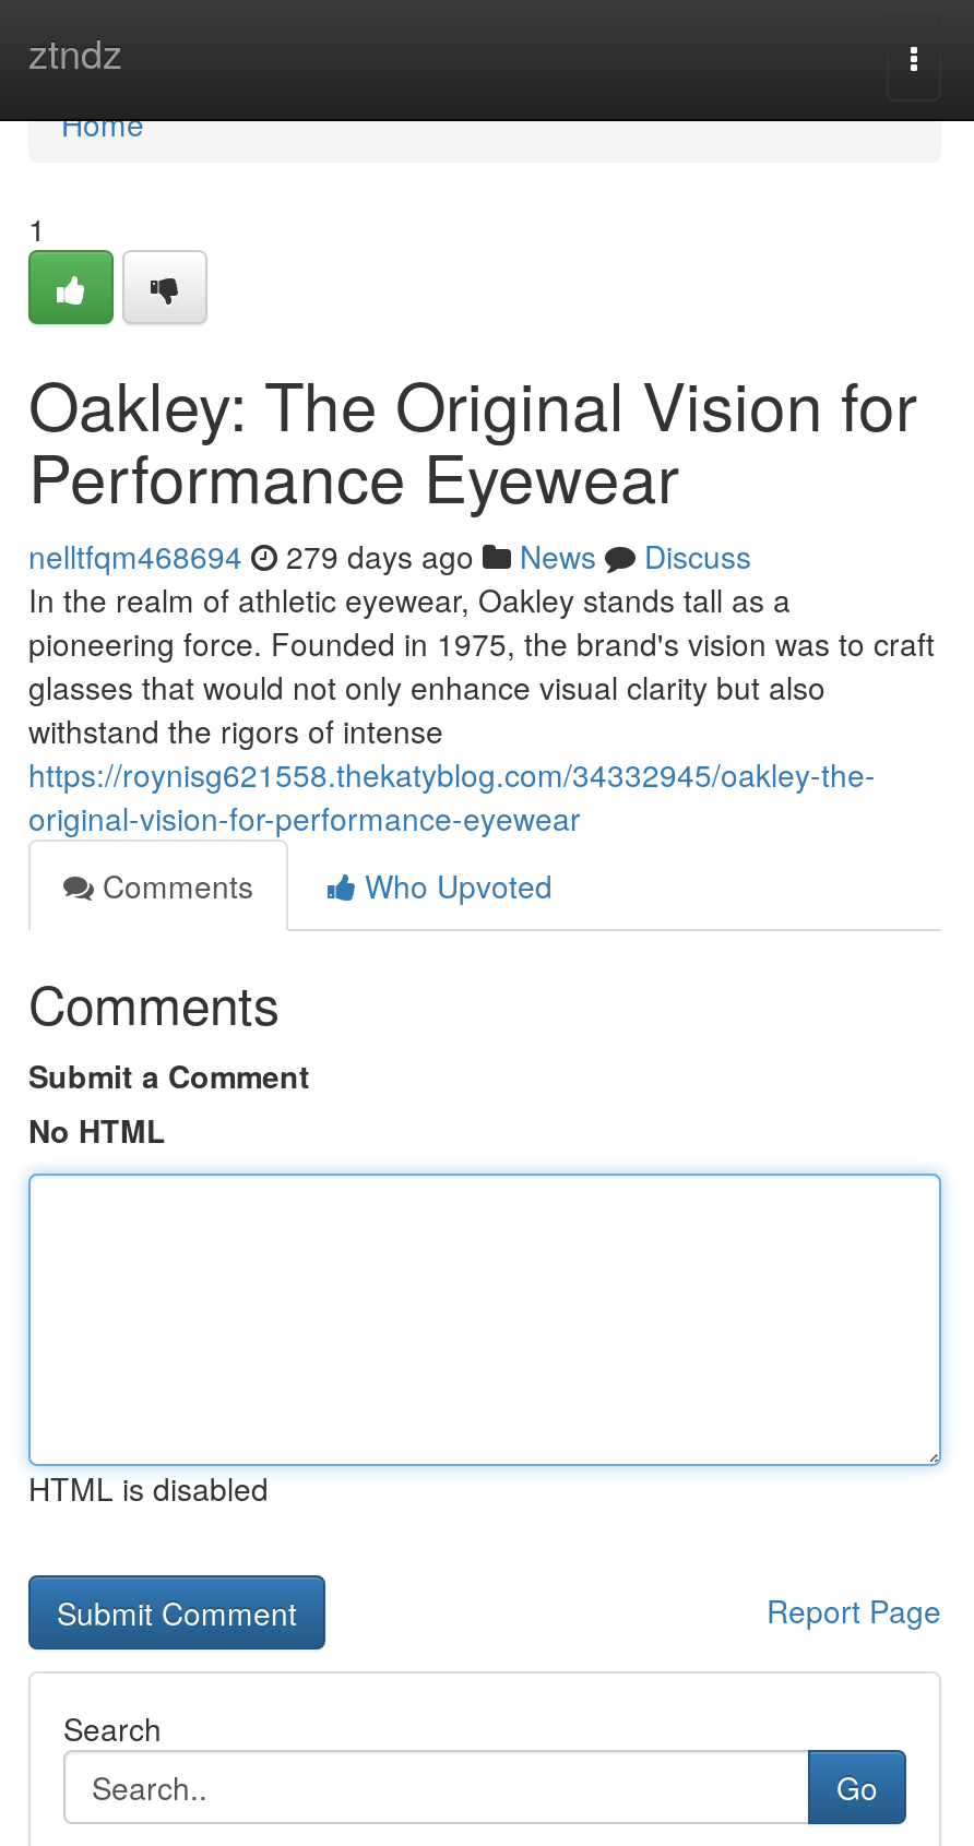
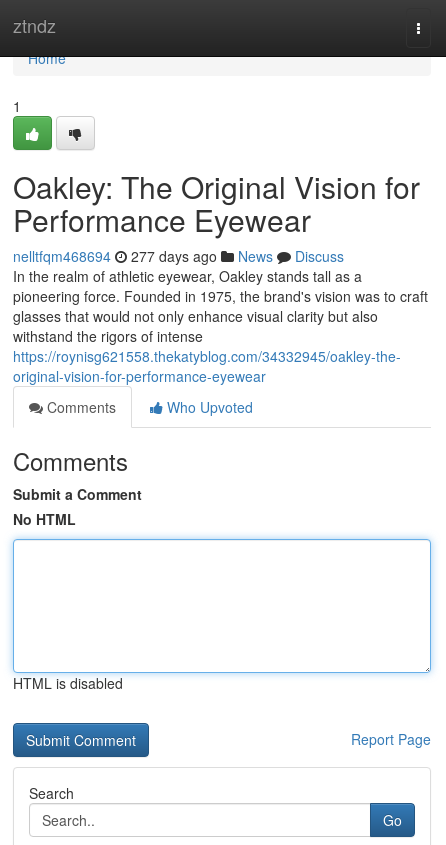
[28,534,751,577] nelltfqm468694 279 days ago News Discuss -> [13,246,344,266] nelltfqm468694 277 days ago News Discuss

